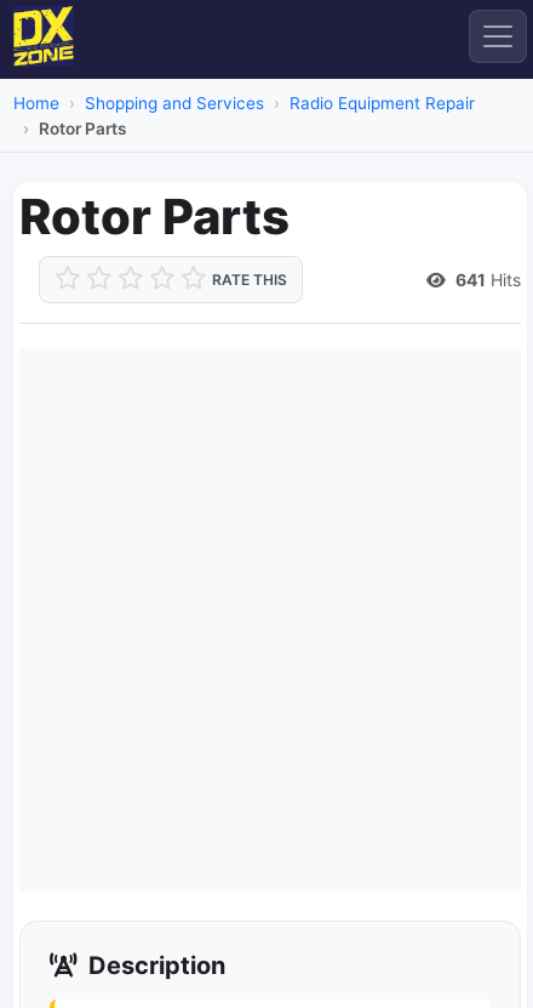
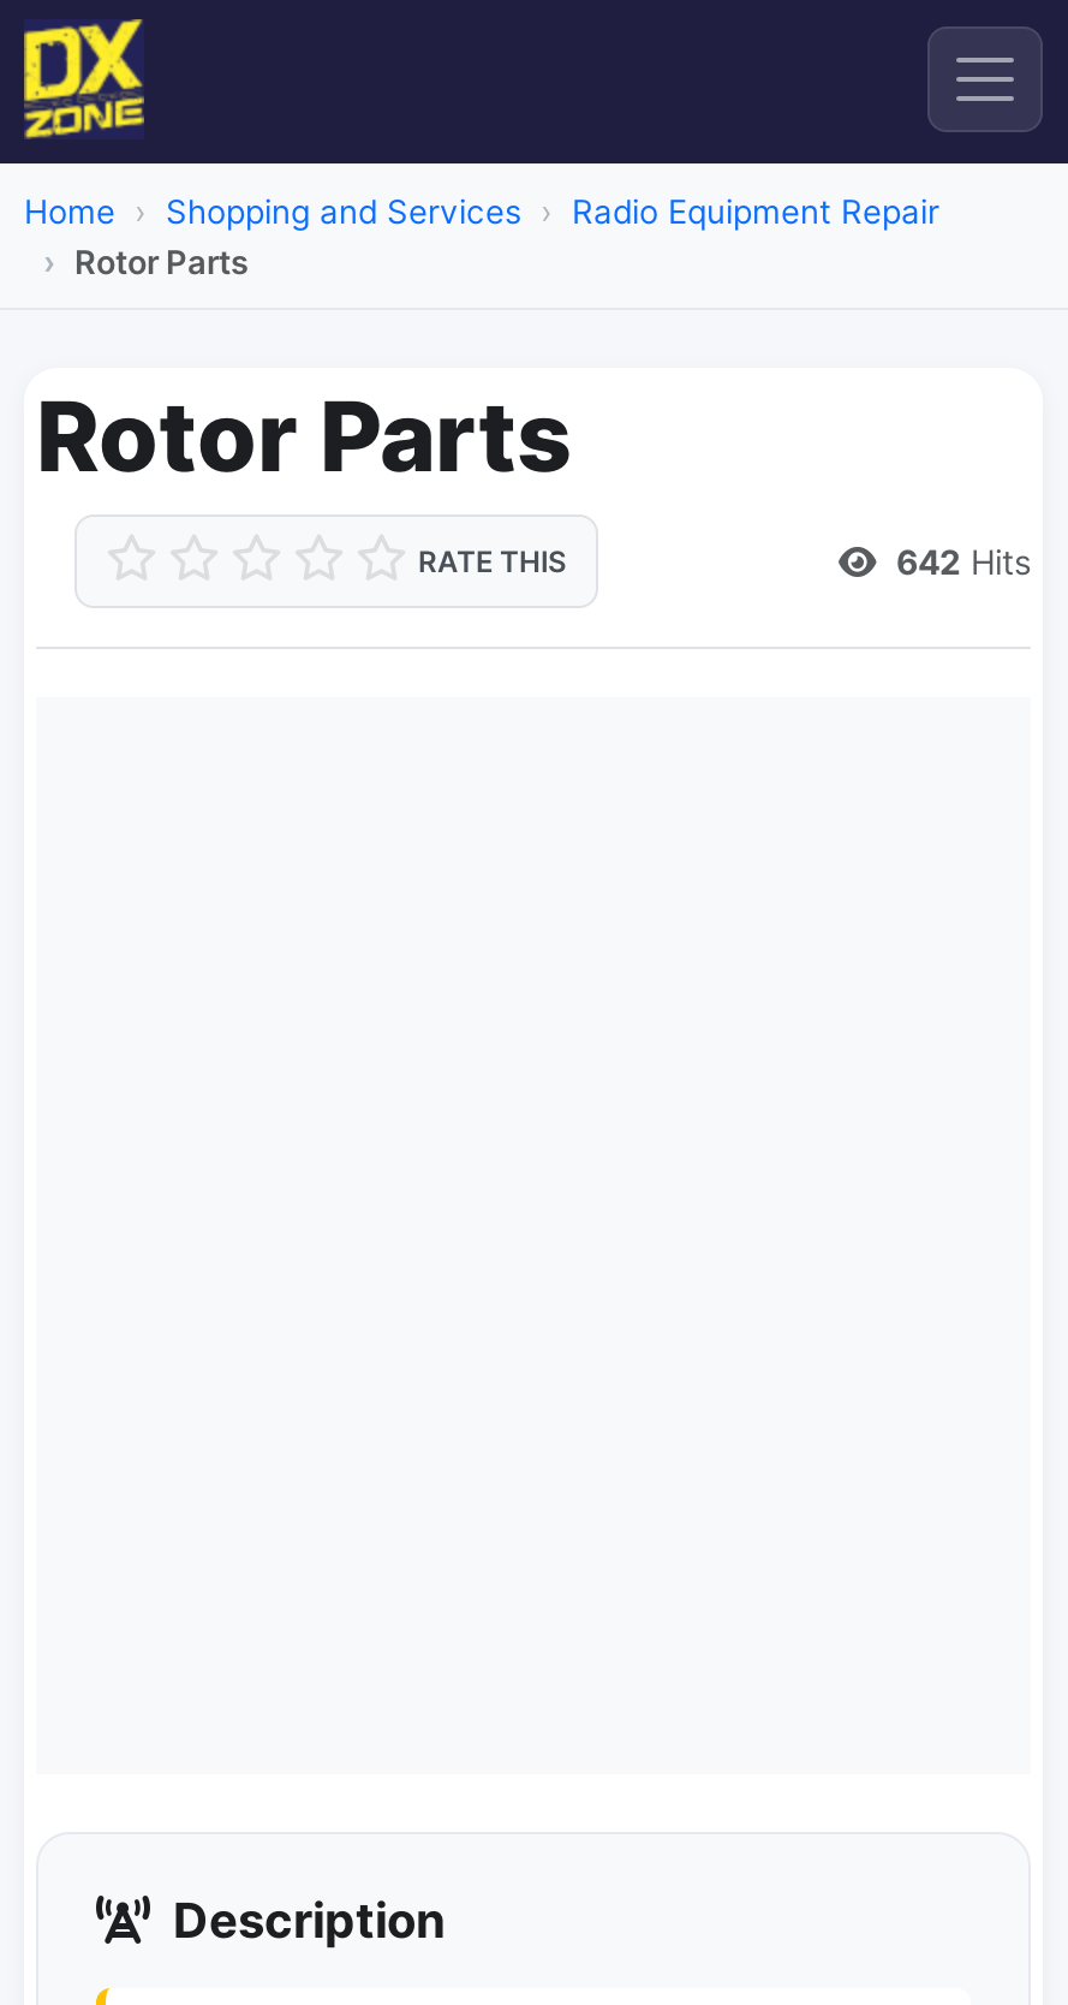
[455,269,521,289] 641 Hits -> [896,540,1031,581] 642 Hits

